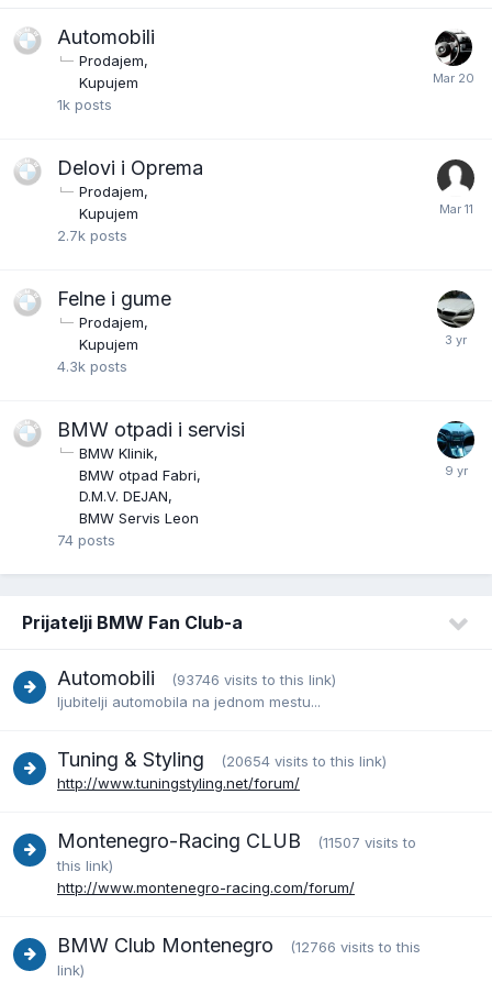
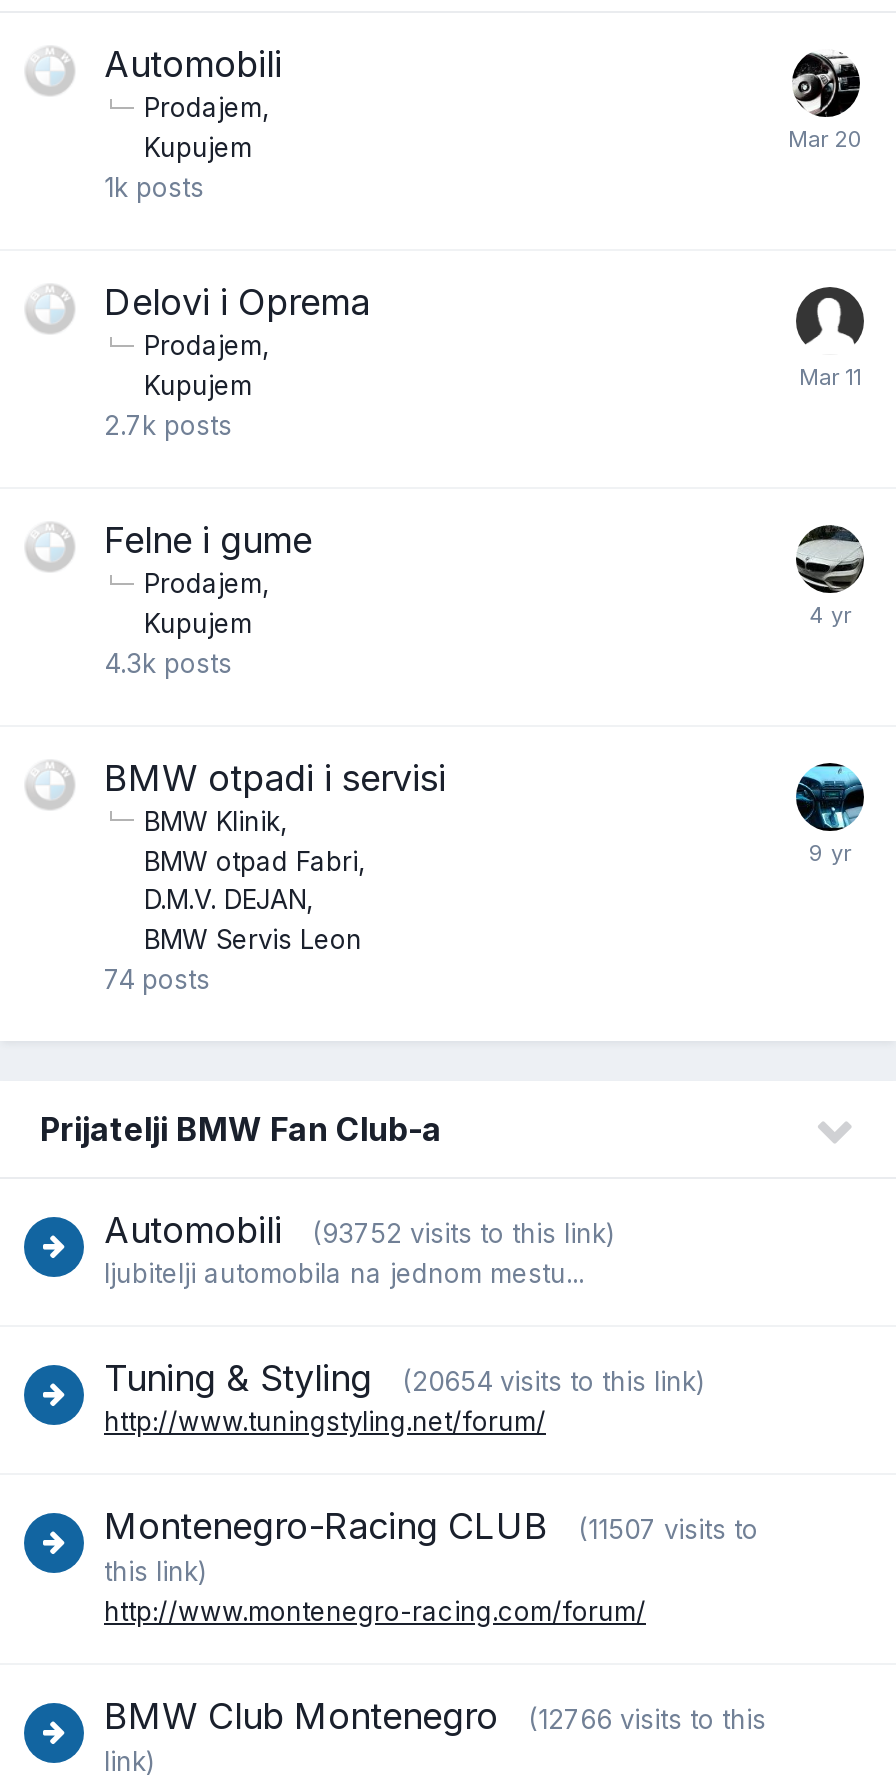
[171,671,336,689] (93746 visits to this link) -> [312,1218,614,1250] (93752 visits to this link)

